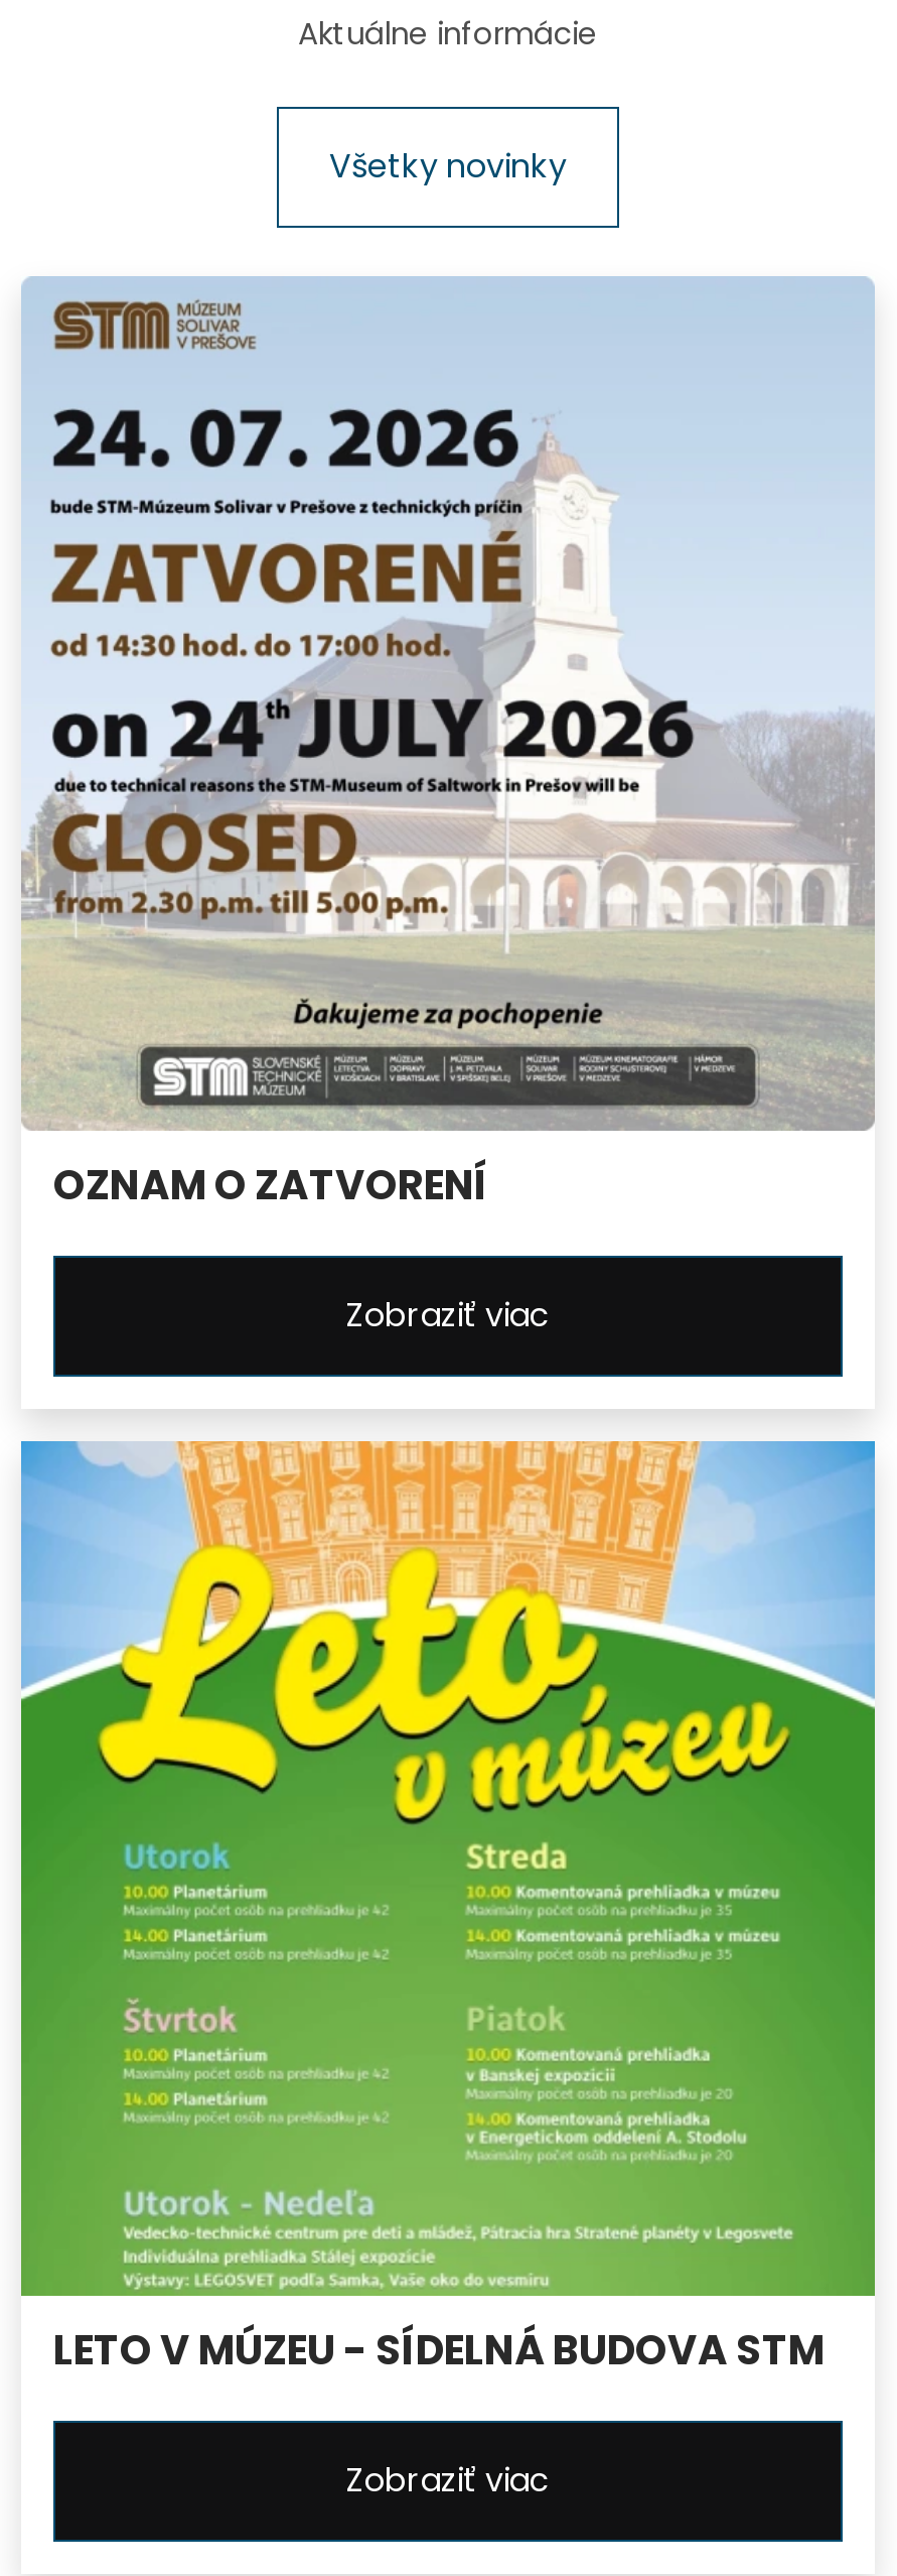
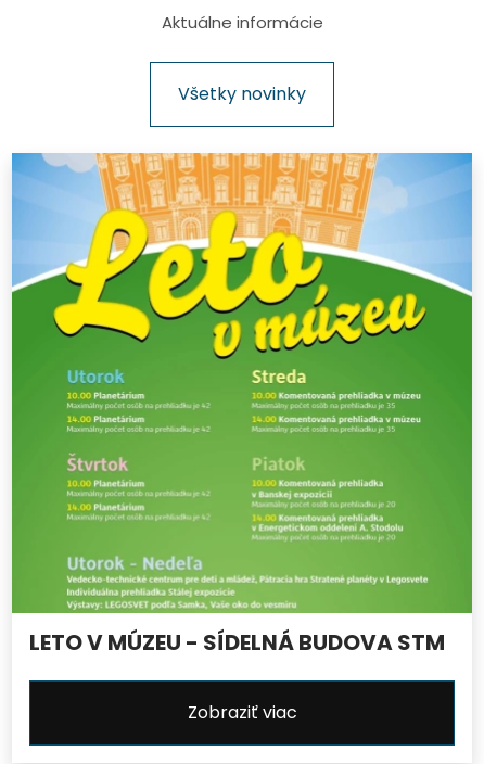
[21,276,875,1338] [image] | OZNAM O ZATVORENÍ | Zobraziť viac -> none

